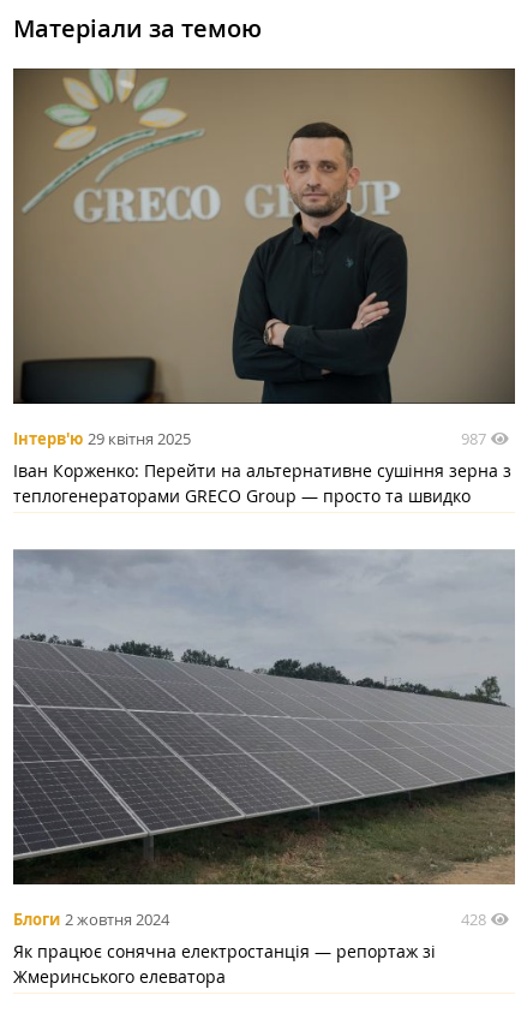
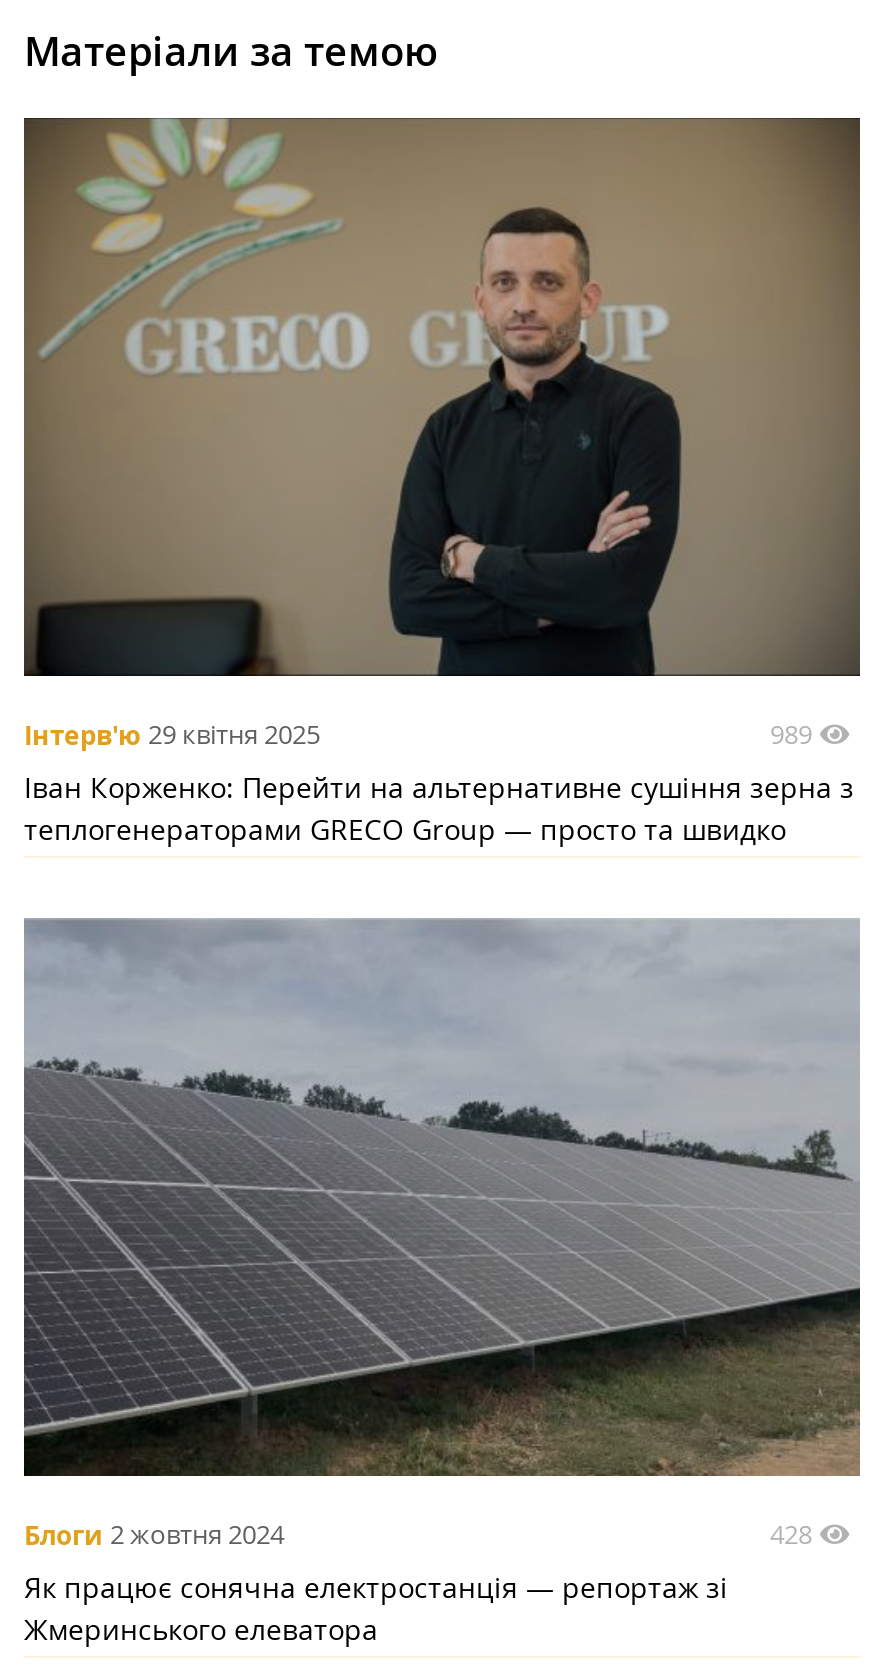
[461,427,486,449] 987 -> [770,715,812,751] 989

